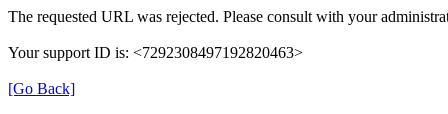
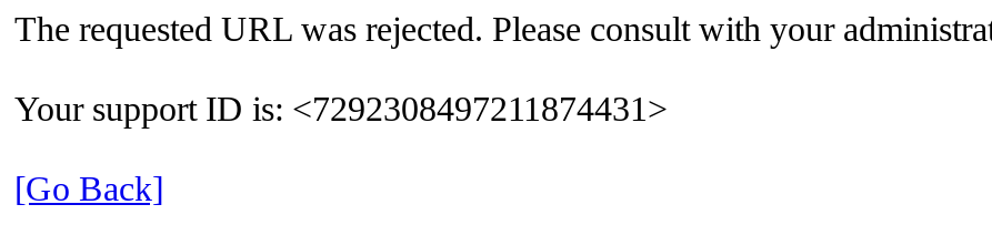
[8,44,303,61] Your support ID is: <7292308497192820463> -> [14,90,668,127] Your support ID is: <7292308497211874431>

